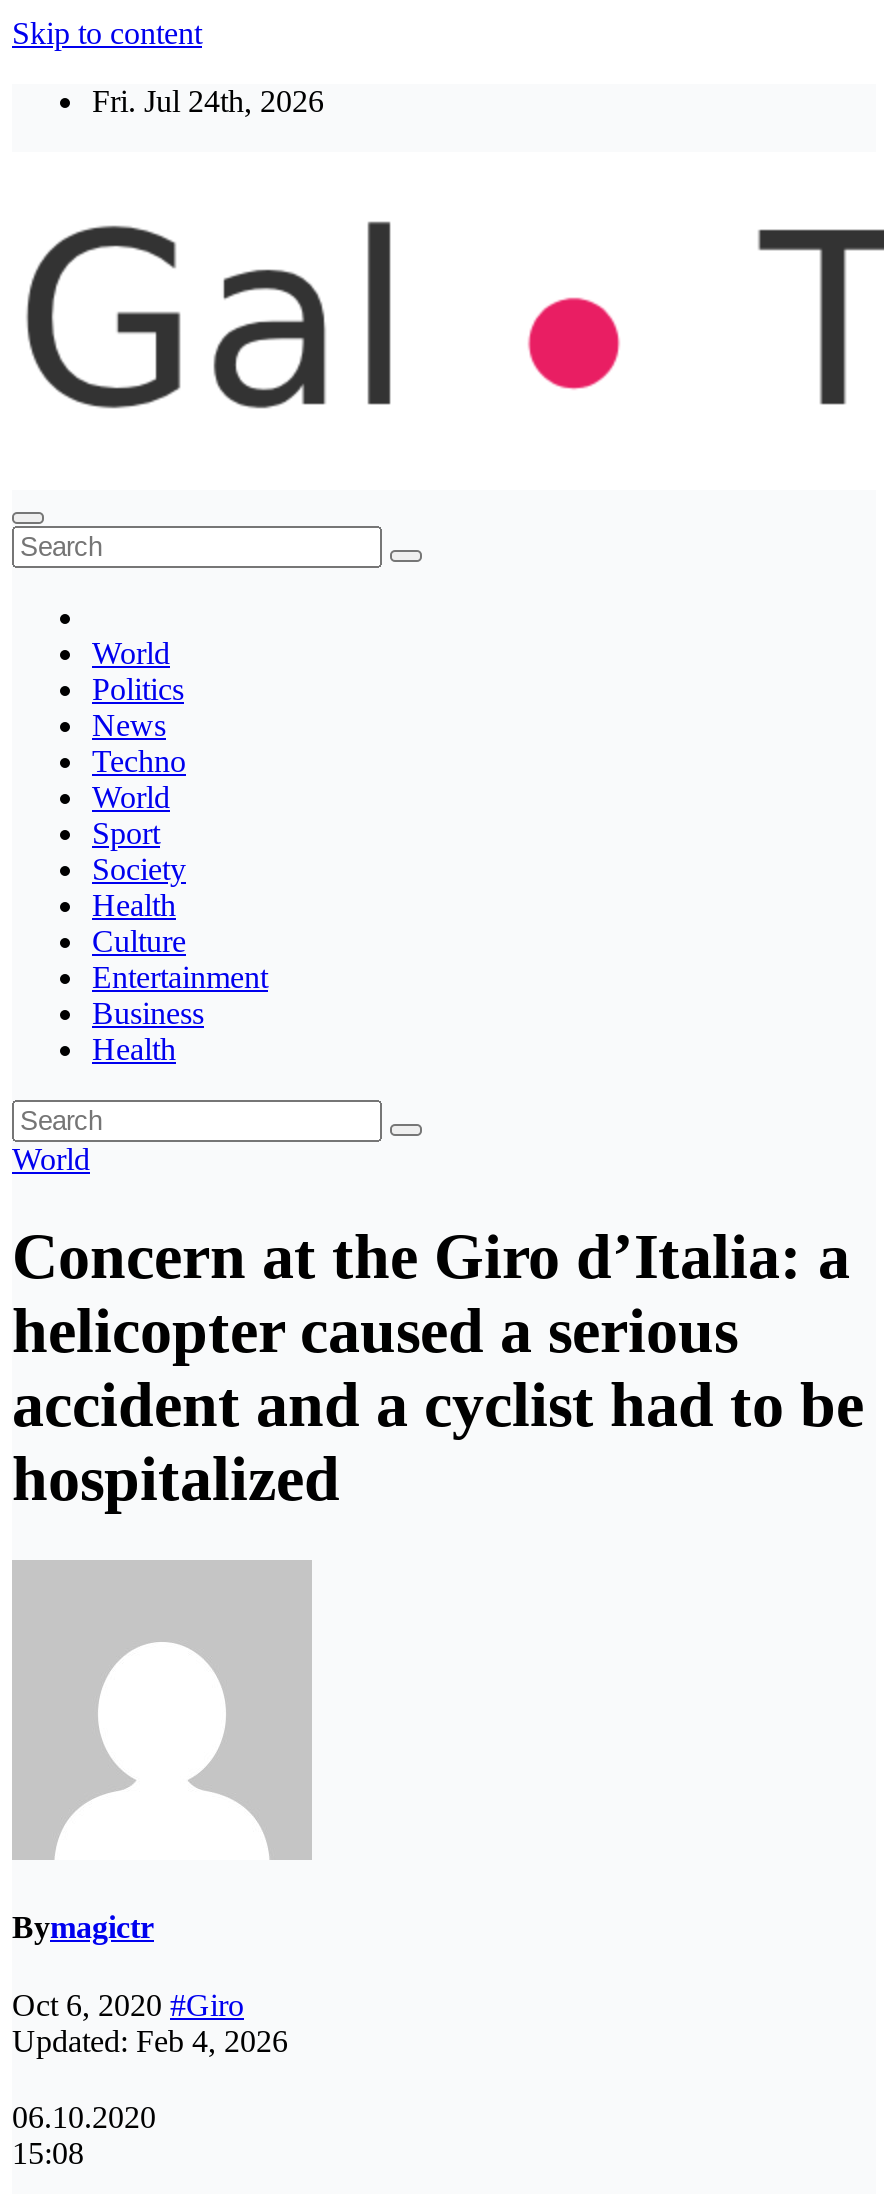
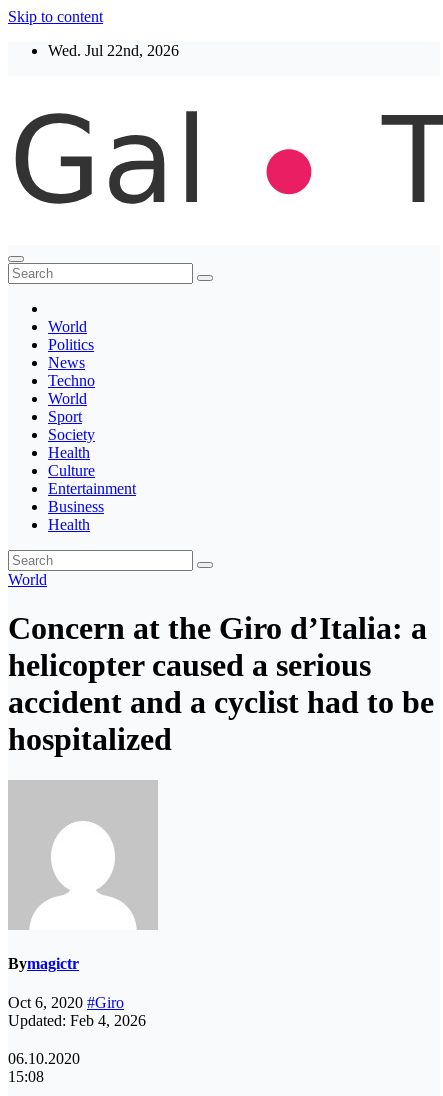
[92,84,324,118] Fri. Jul 24th, 2026 -> [48,42,179,59] Wed. Jul 22nd, 2026

